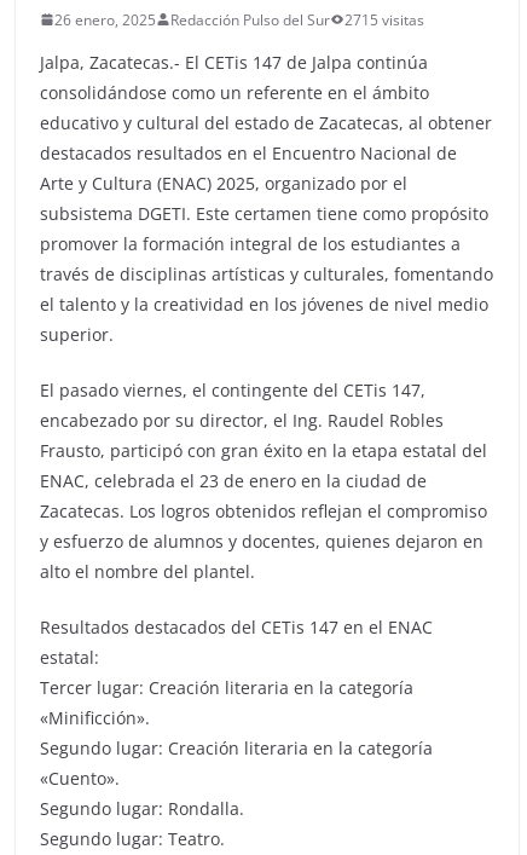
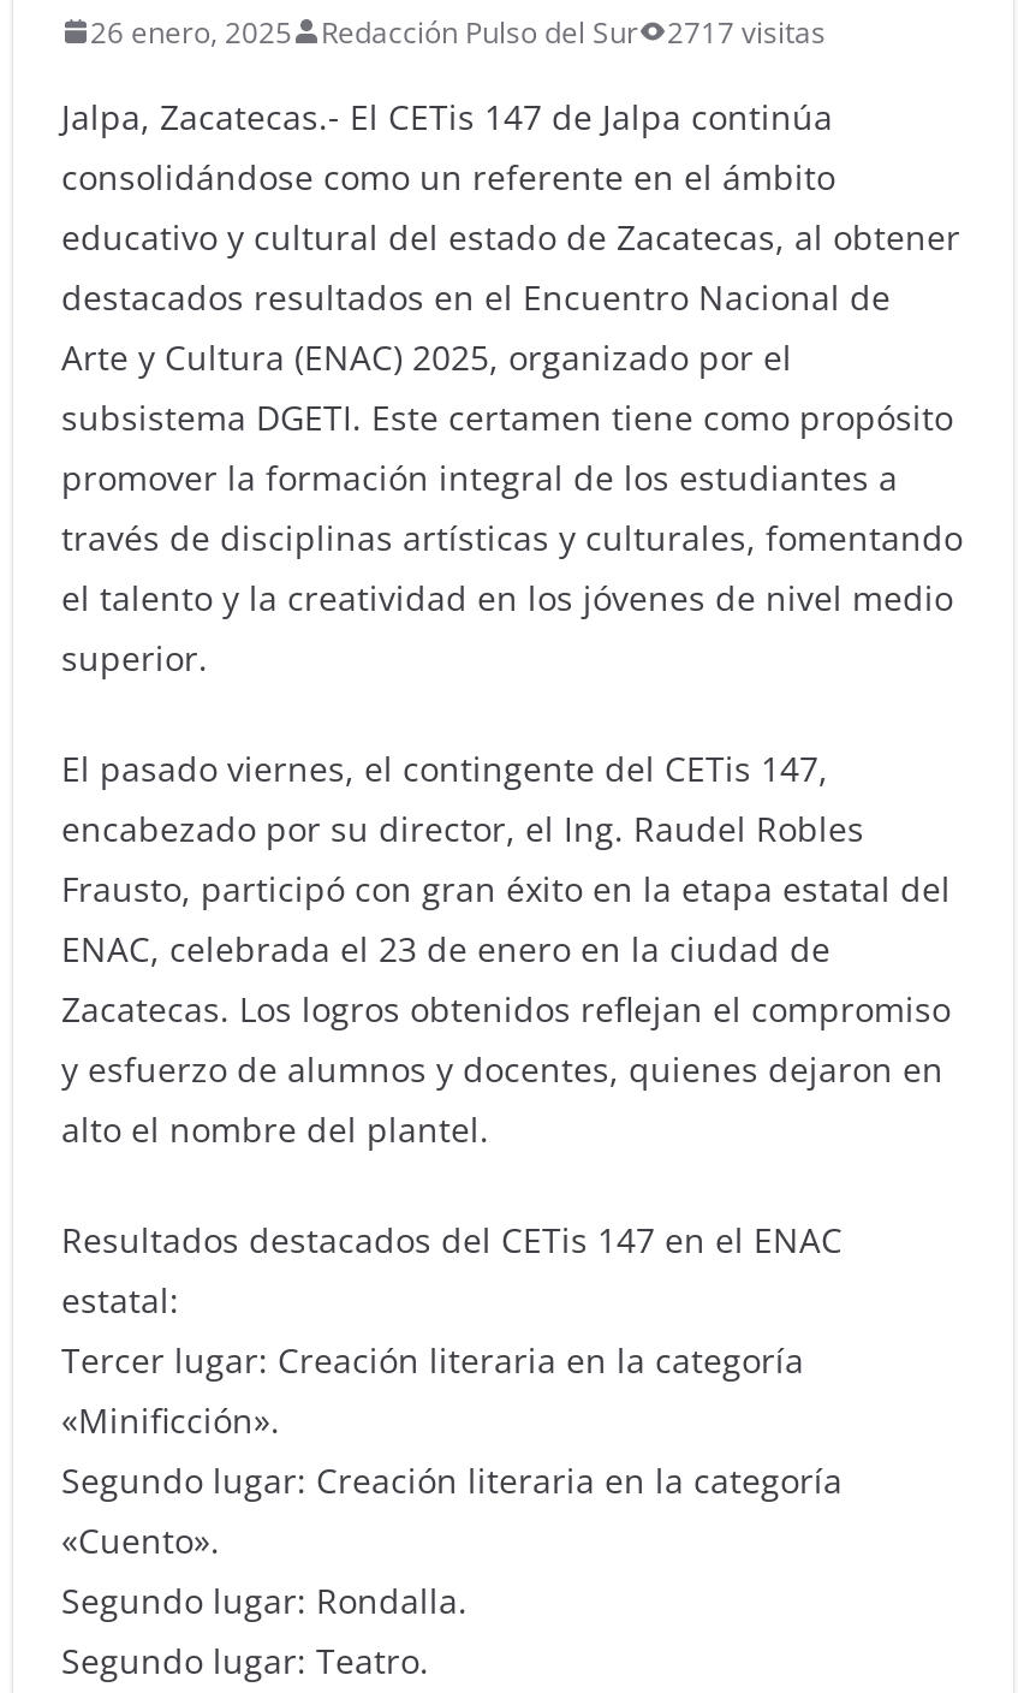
[54,9,424,30] 26 enero, 2025 Redacción Pulso del Sur 2715 visitas -> [90,12,826,52] 26 enero, 2025 Redacción Pulso del Sur 2717 visitas

